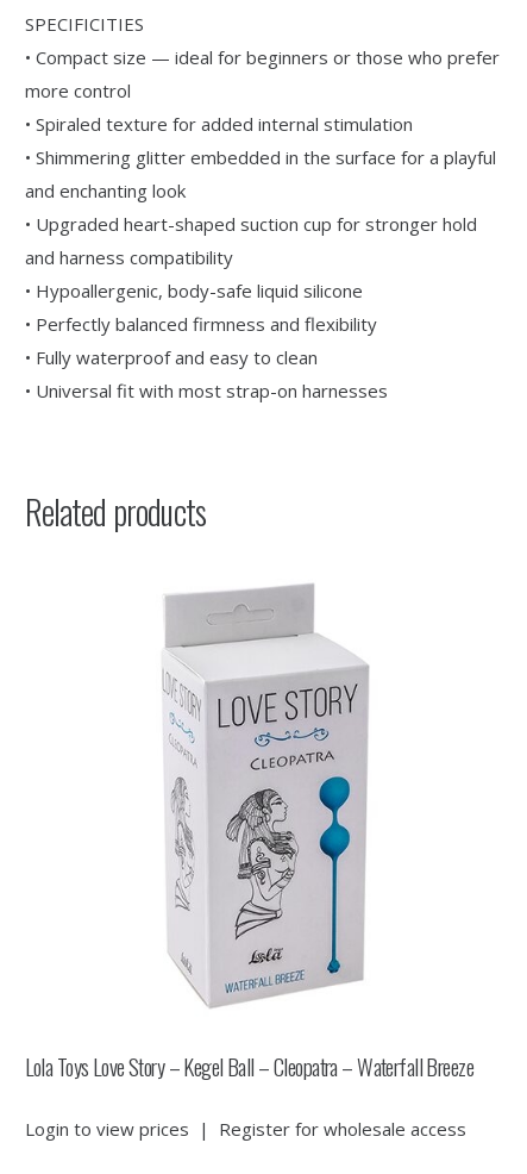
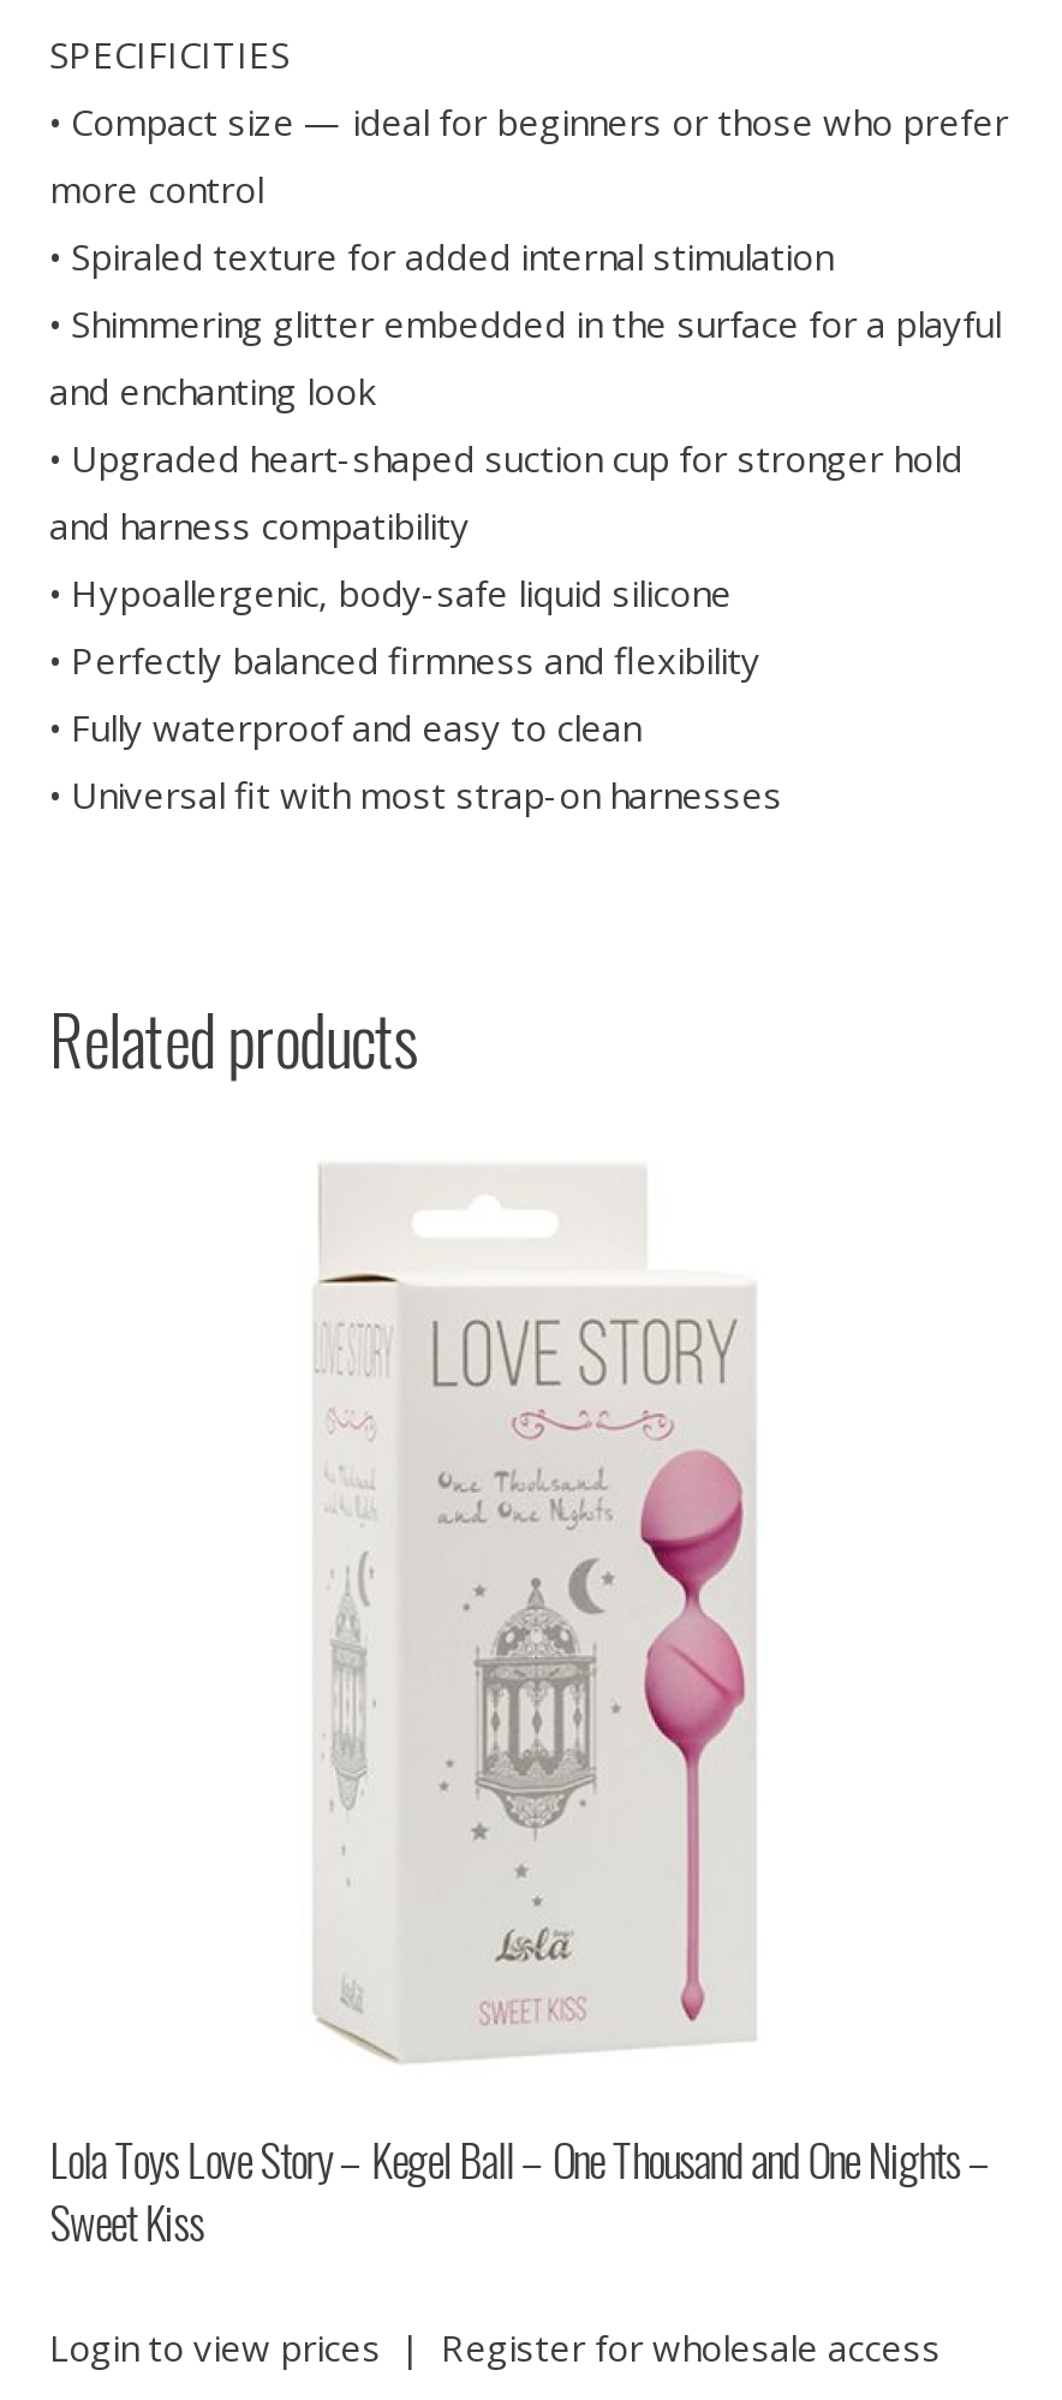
[24,574,473,1082] [image] | Lola Toys Love Story – Kegel Ball – Cleopatra – Waterfall Breeze -> [49,1162,991,2254] [image] | Lola Toys Love Story – Kegel Ball – One Thousand and One Nights – | Sweet Kiss

